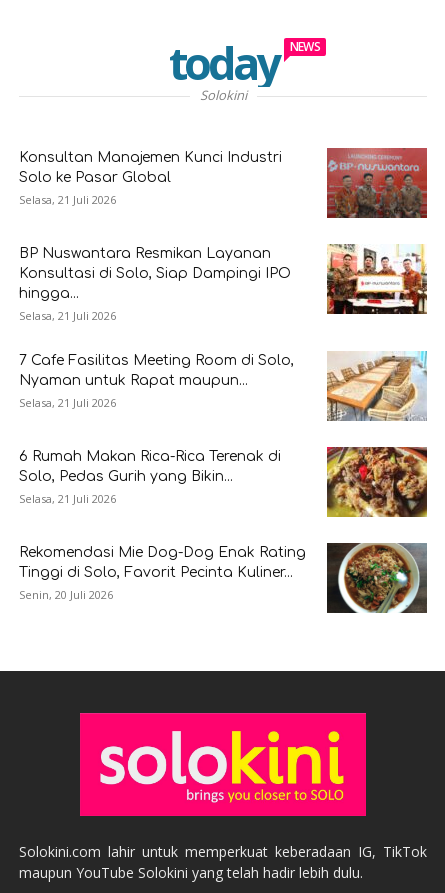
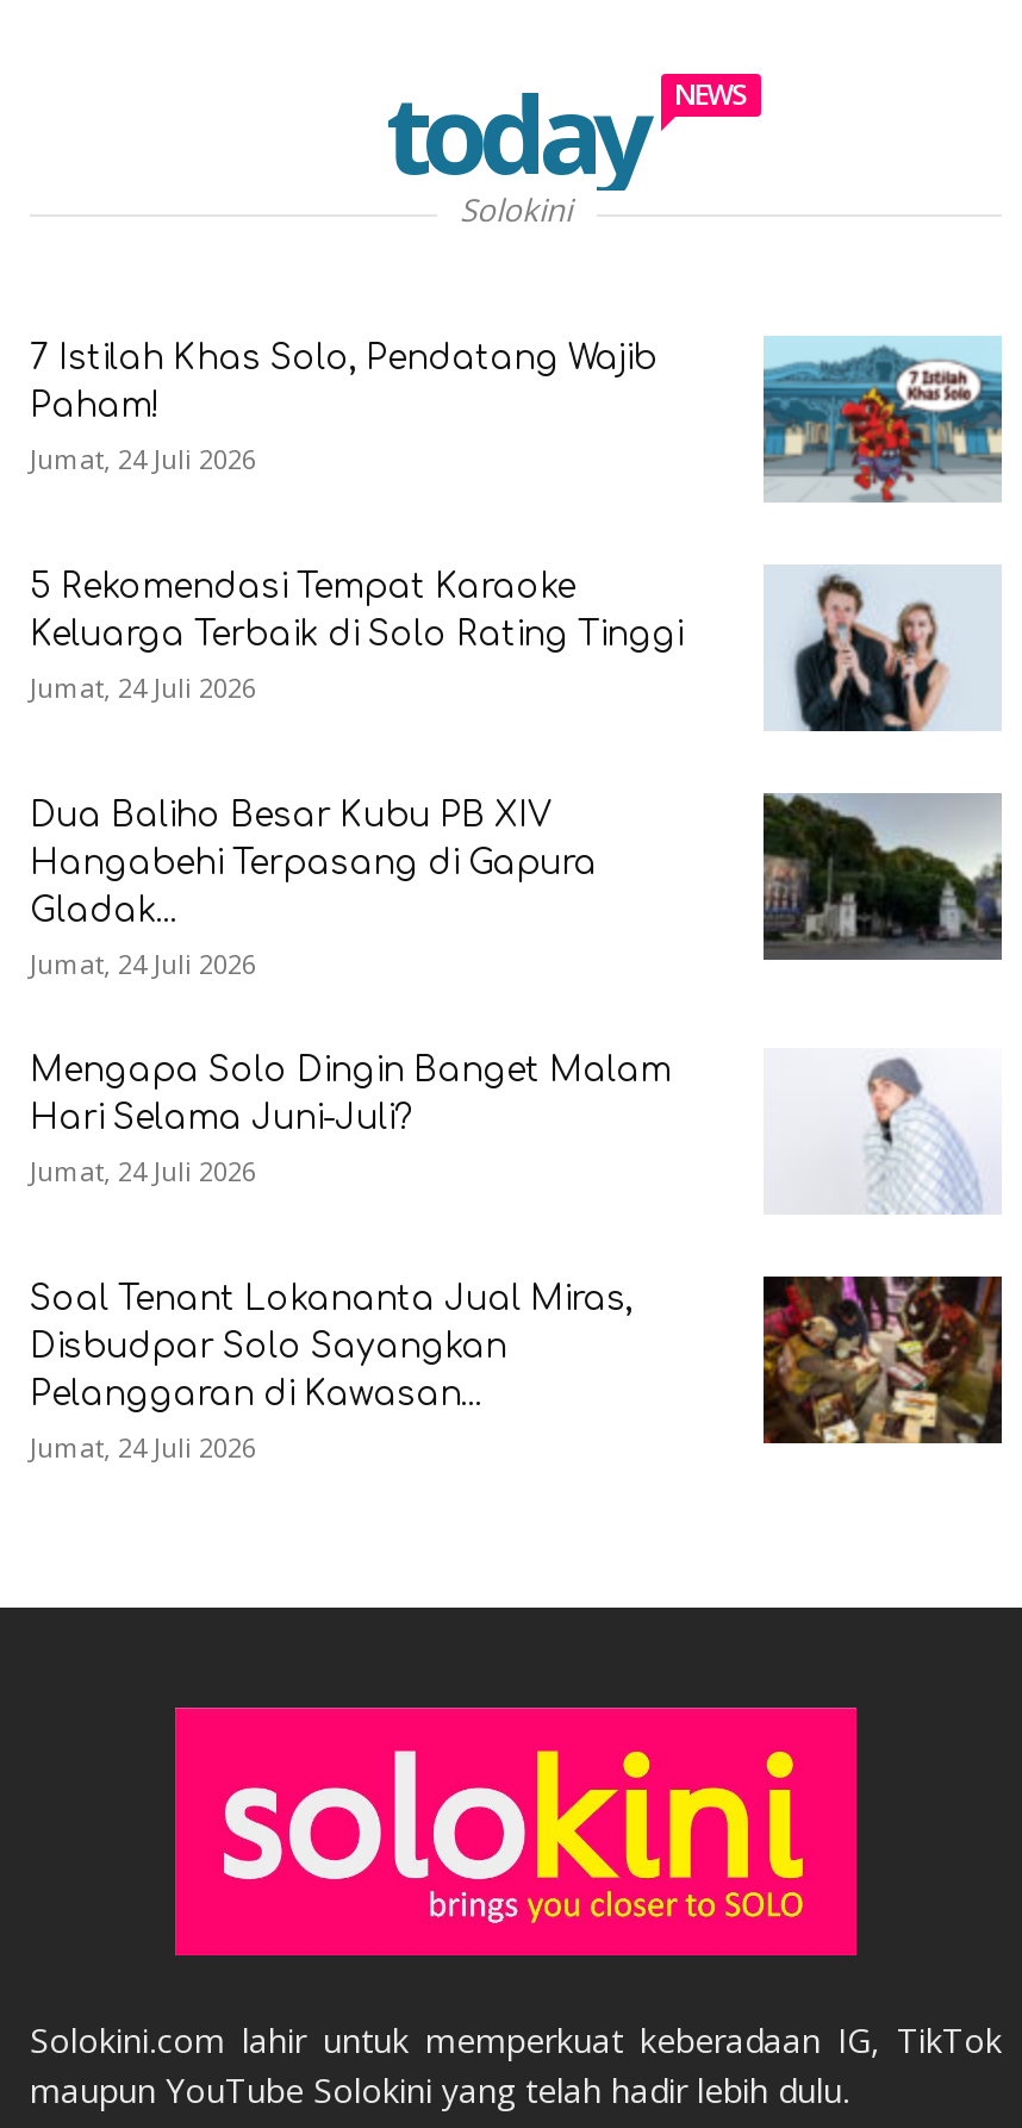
[19,150,282,185] Konsultan Manajemen Kunci Industri | Solo ke Pasar Global -> [30,341,656,425] 7 Istilah Khas Solo, Pendatang Wajib | Paham!
[326,147,428,219] [image] -> [761,335,1004,504] [image]
[19,192,116,207] Selasa, 21 Juli 2026 -> [30,441,256,477] Jumat, 24 Juli 2026
[19,244,428,315] [image] | BP Nuswantara Resmikan Layanan | Konsultasi di Solo, Siap Dampingi IPO | hingga... -> [30,566,1002,732] [image] | 5 Rekomendasi Tempat Karaoke | Keluarga Terbaik di Solo Rating Tinggi
[19,308,116,323] Selasa, 21 Juli 2026 -> [30,670,256,706] Jumat, 24 Juli 2026
[326,340,427,422] [image] -> [761,792,1004,987] [image]
[19,353,294,388] 7 Cafe Fasilitas Meeting Room di Solo, | Nyaman untuk Rapat maupun... -> [30,799,597,930] Dua Baliho Besar Kubu PB XIV | Hangabehi Terpasang di Gapura | Gladak...
[19,395,116,410] Selasa, 21 Juli 2026 -> [30,946,256,982] Jumat, 24 Juli 2026
[19,449,281,484] 6 Rumah Makan Rica-Rica Terenak di | Solo, Pedas Gurih yang Bikin... -> [30,1053,671,1137] Mengapa Solo Dingin Banget Malam | Hari Selama Juni-Juli?
[326,446,428,518] [image] -> [764,1056,1002,1216] [image]
[19,491,116,506] Selasa, 21 Juli 2026 -> [30,1153,256,1189] Jumat, 24 Juli 2026
[19,545,306,580] Rekomendasi Mie Dog-Dog Enak Rating | Tinggi di Solo, Favorit Pecinta Kuliner... -> [30,1282,632,1413] Soal Tenant Lokananta Jual Miras, | Disbudpar Solo Sayangkan | Pelanggaran di Kawasan...
[327,543,427,614] [image] -> [761,1275,1004,1447] [image]
[19,587,113,602] Senin, 20 Juli 2026 -> [30,1430,256,1465] Jumat, 24 Juli 2026

